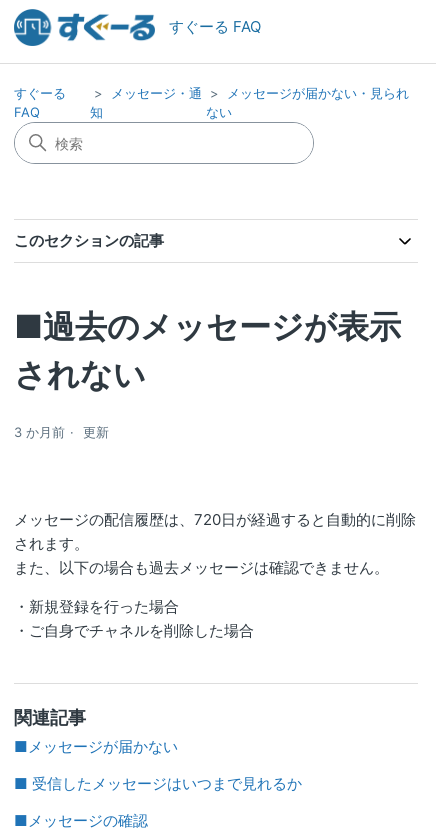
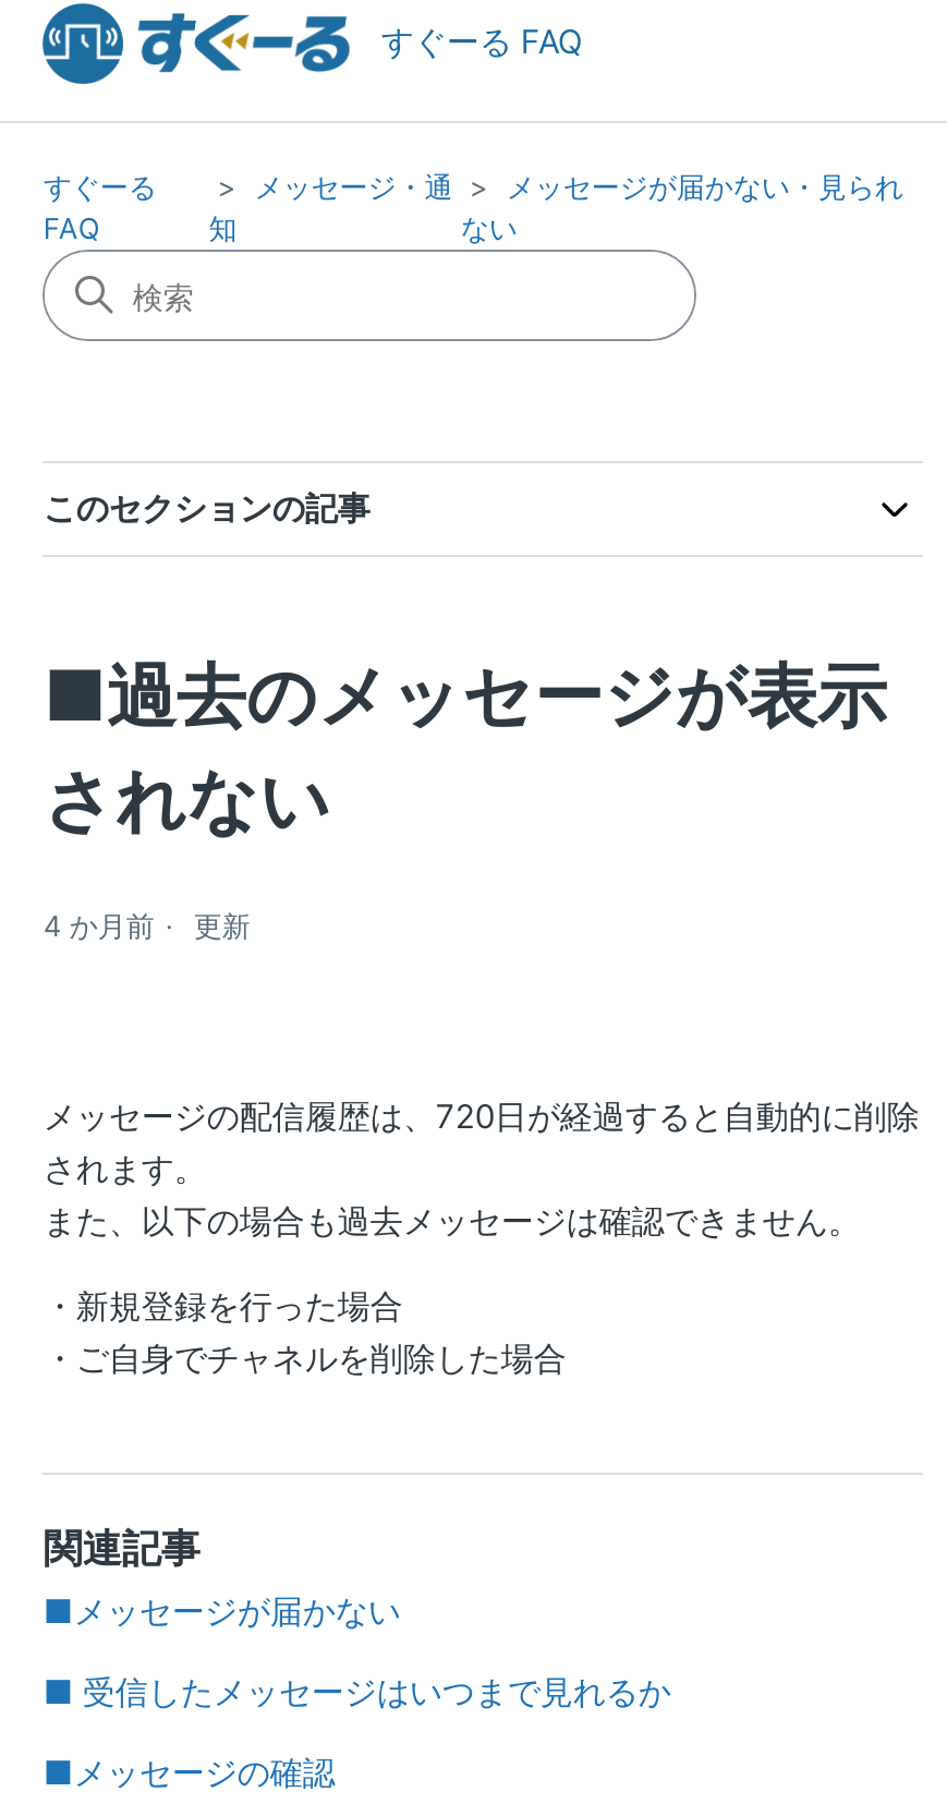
[14,424,109,440] 3 か月前 更新 -> [43,909,250,944] 4 か月前 更新

